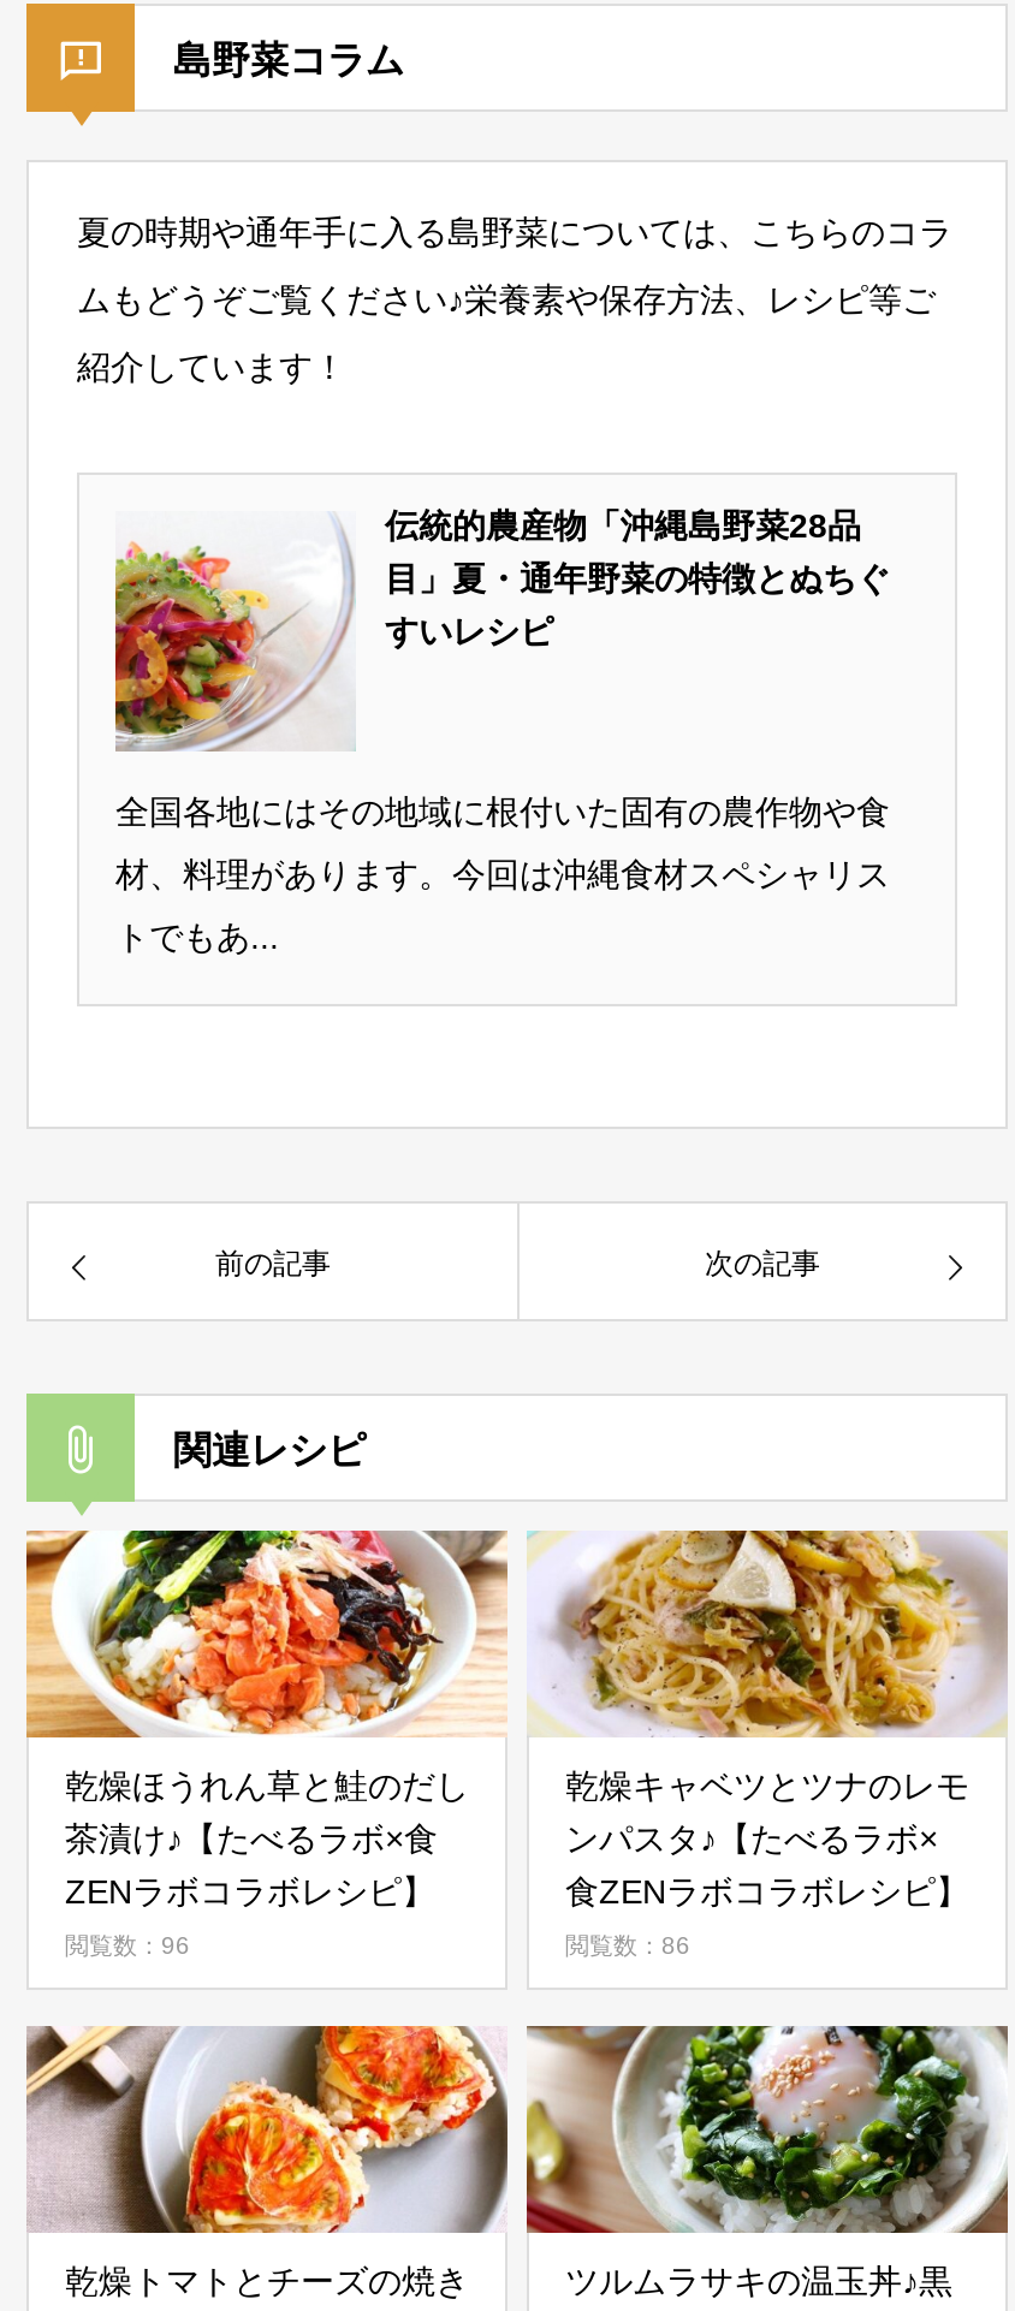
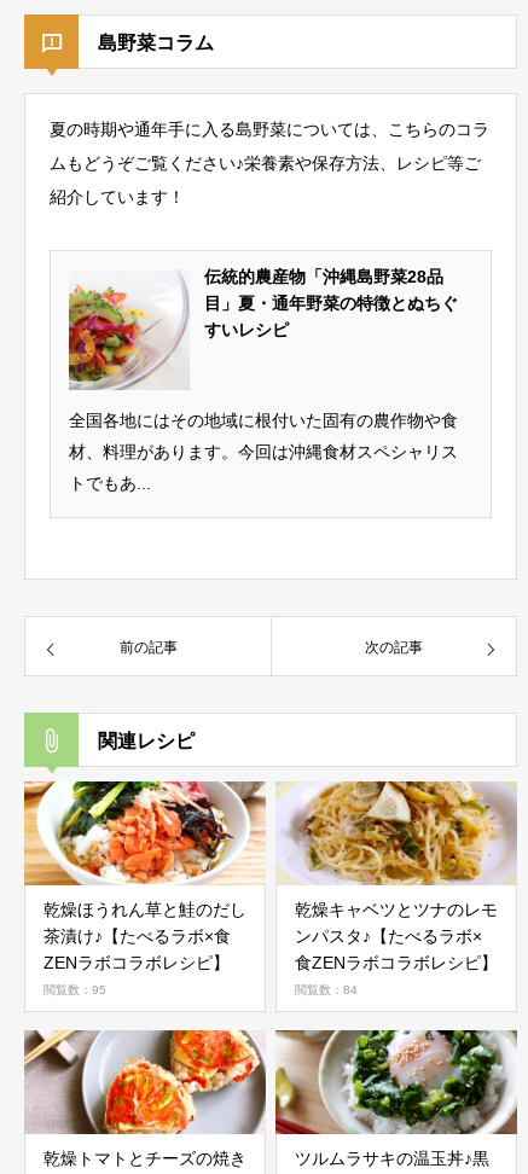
[65,1932,190,1959] 閲覧数：96 -> [43,983,106,997] 閲覧数：95
[565,1932,690,1959] 閲覧数：86 -> [295,983,358,997] 閲覧数：84

